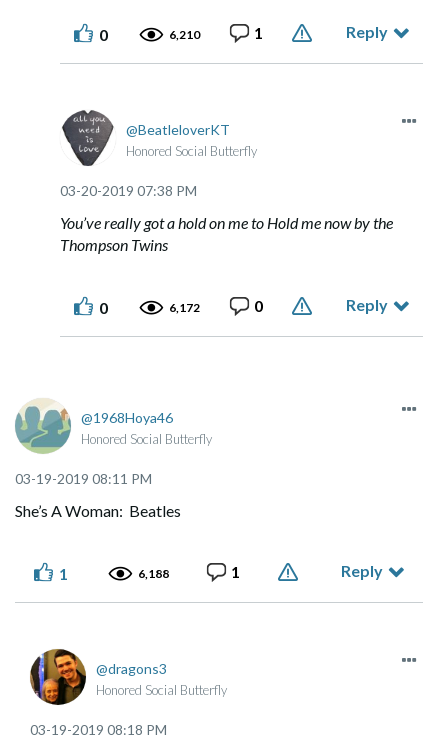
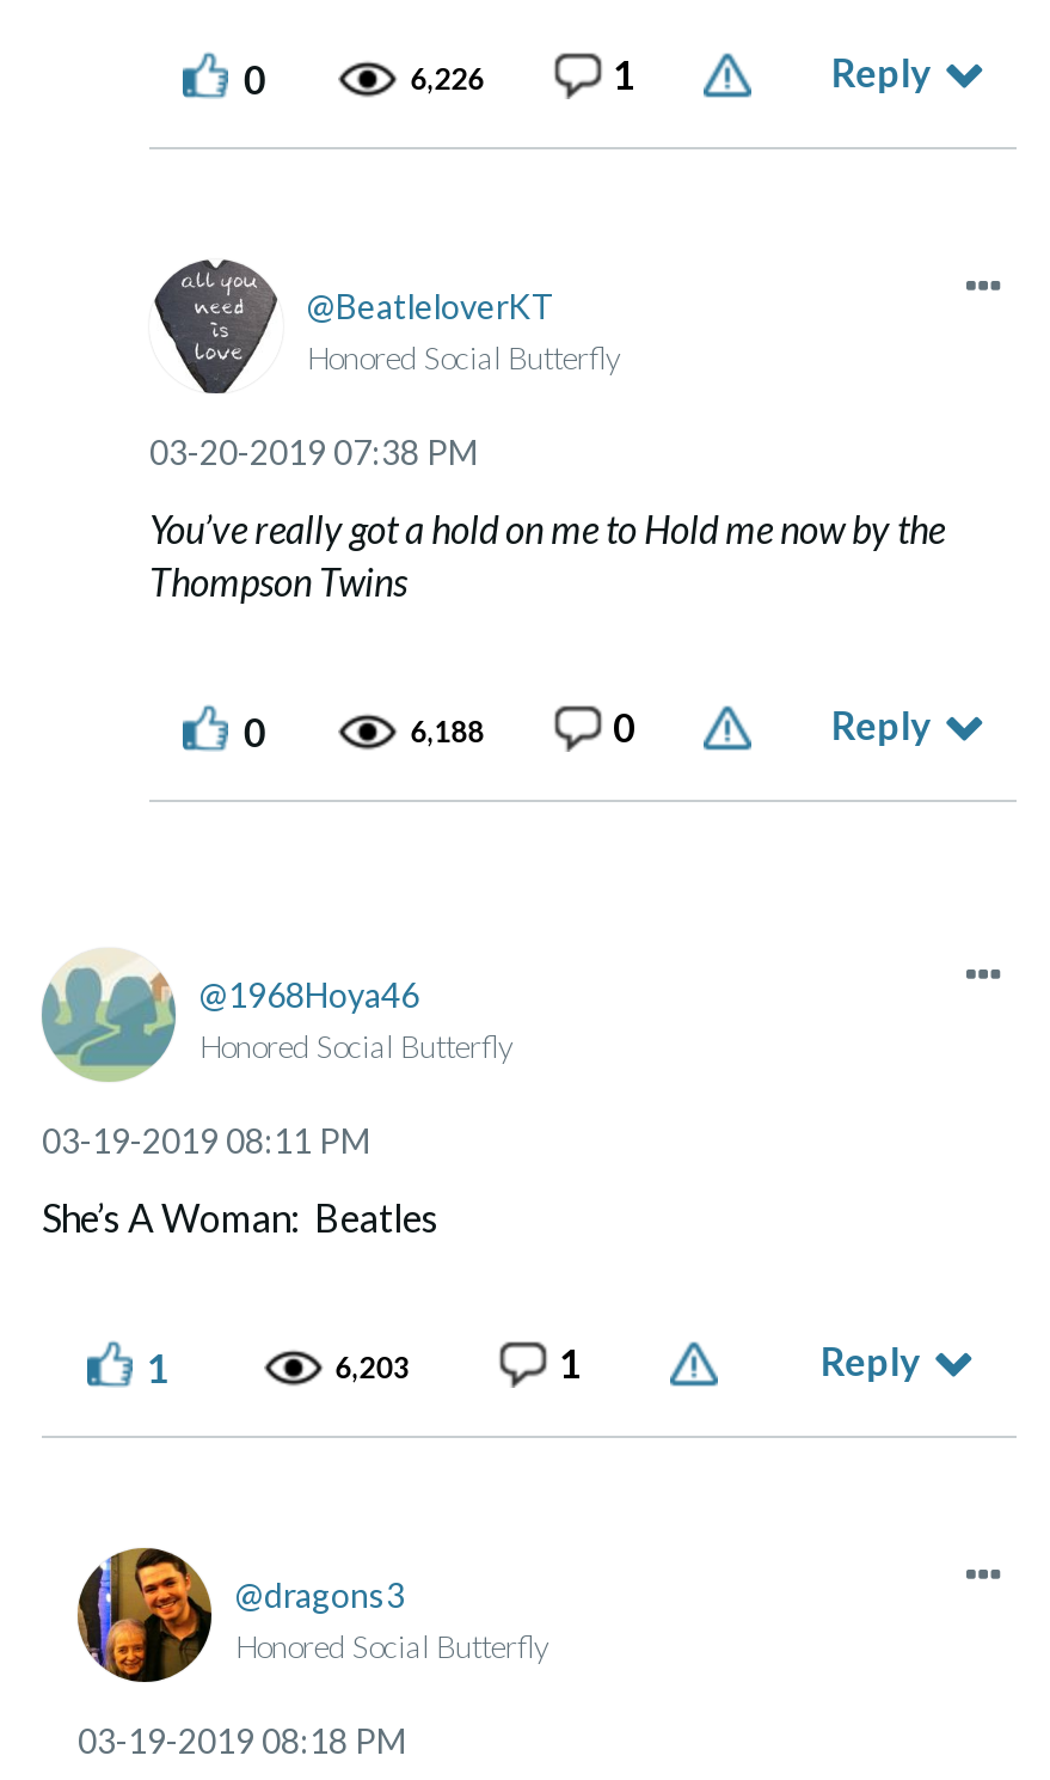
[169,27,200,42] 6,210 -> [410,60,484,96] 6,226
[169,300,200,315] 6,172 -> [410,713,484,749] 6,188
[138,566,169,581] 6,188 -> [335,1349,409,1385] 6,203

